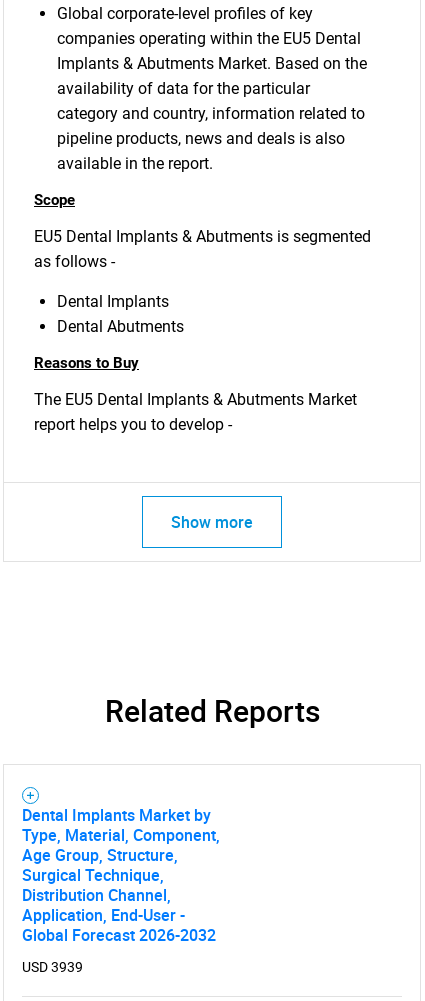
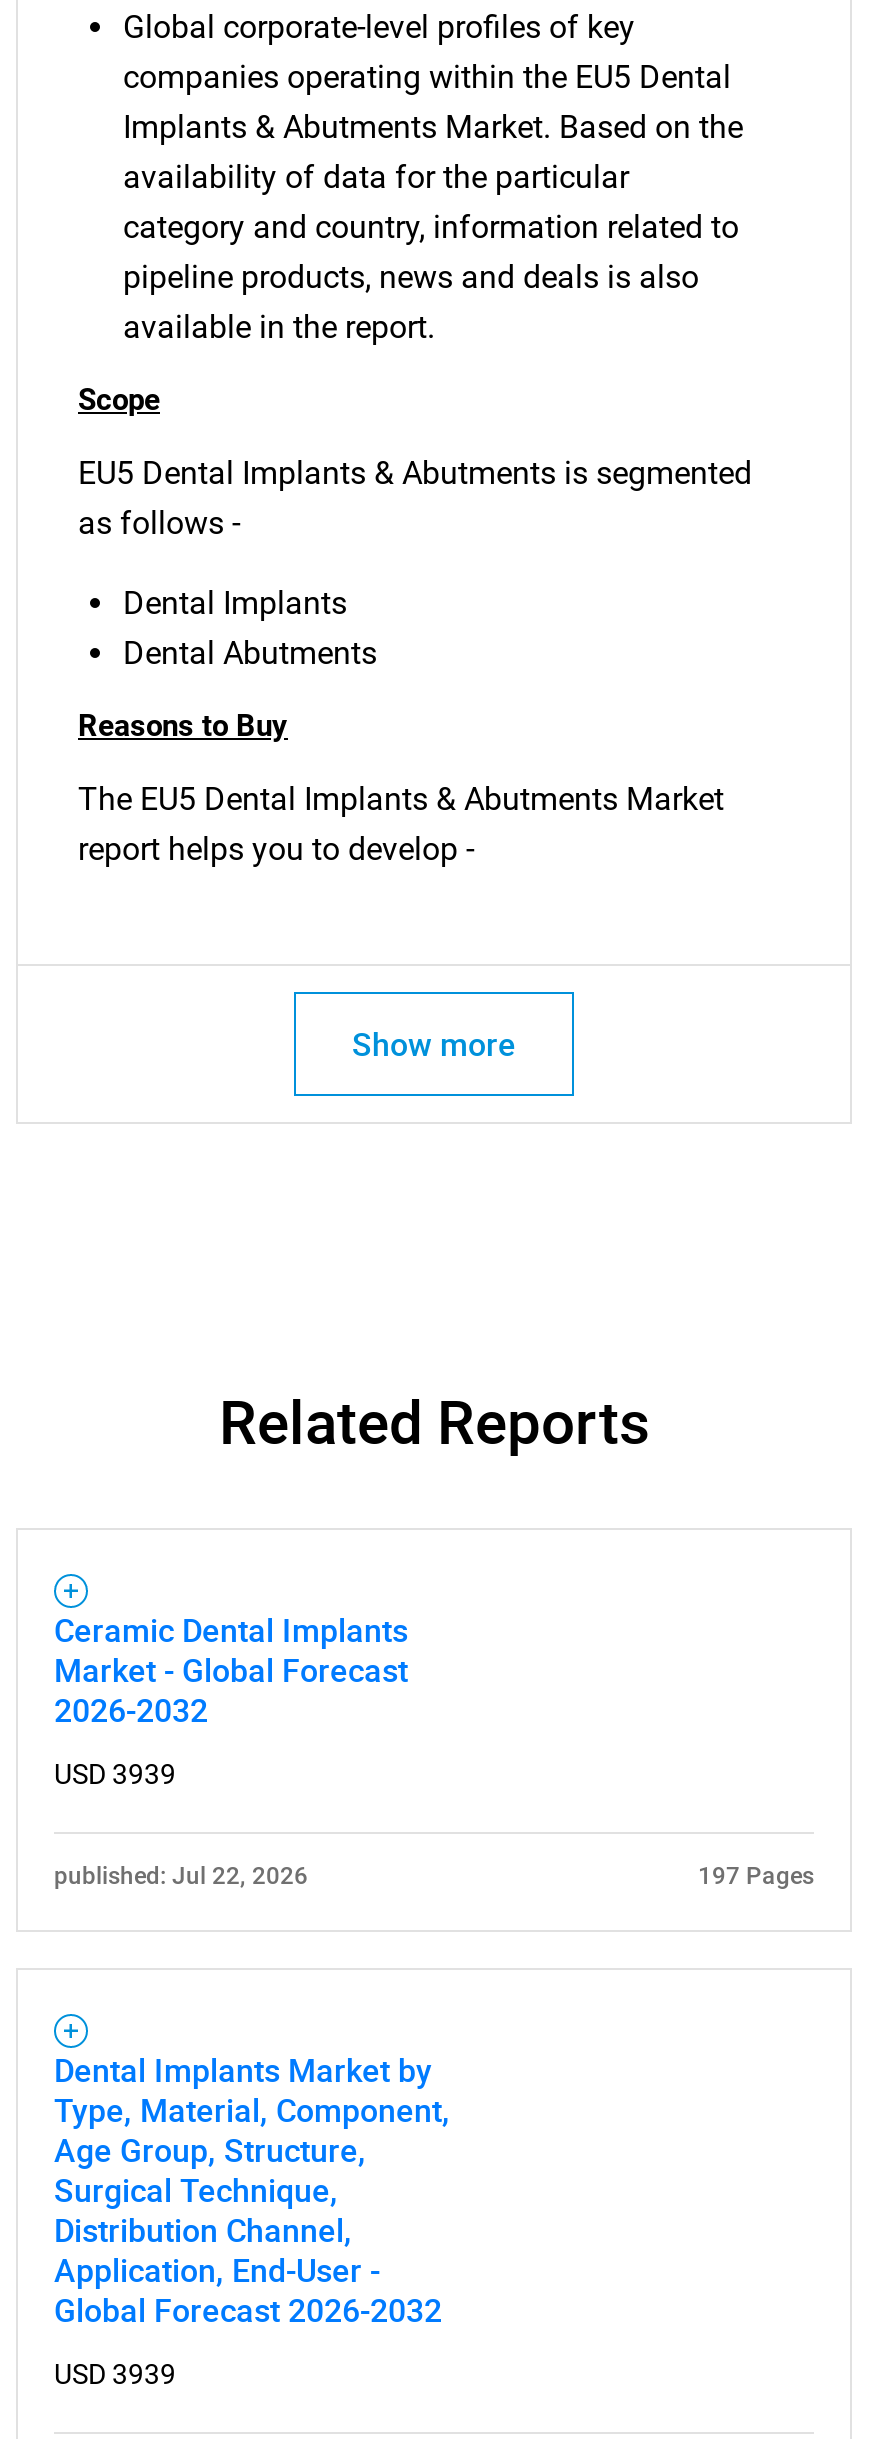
none -> [54,1608,814,1890] Ceramic Dental Implants | Market - Global Forecast | 2026-2032 | USD 3939 | published: Jul 22, 2026 | 197 Pages

